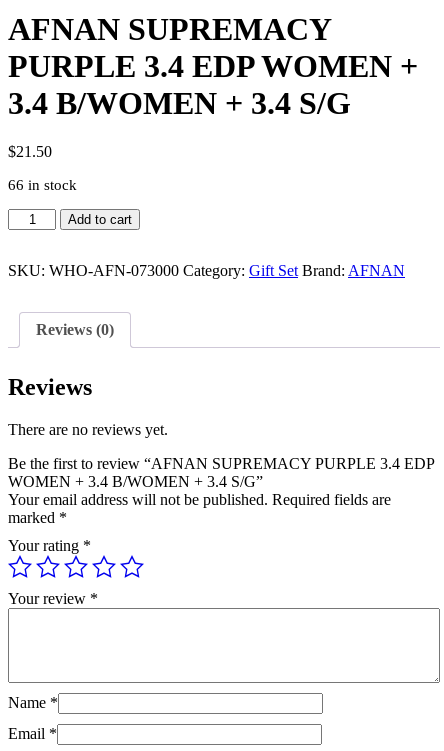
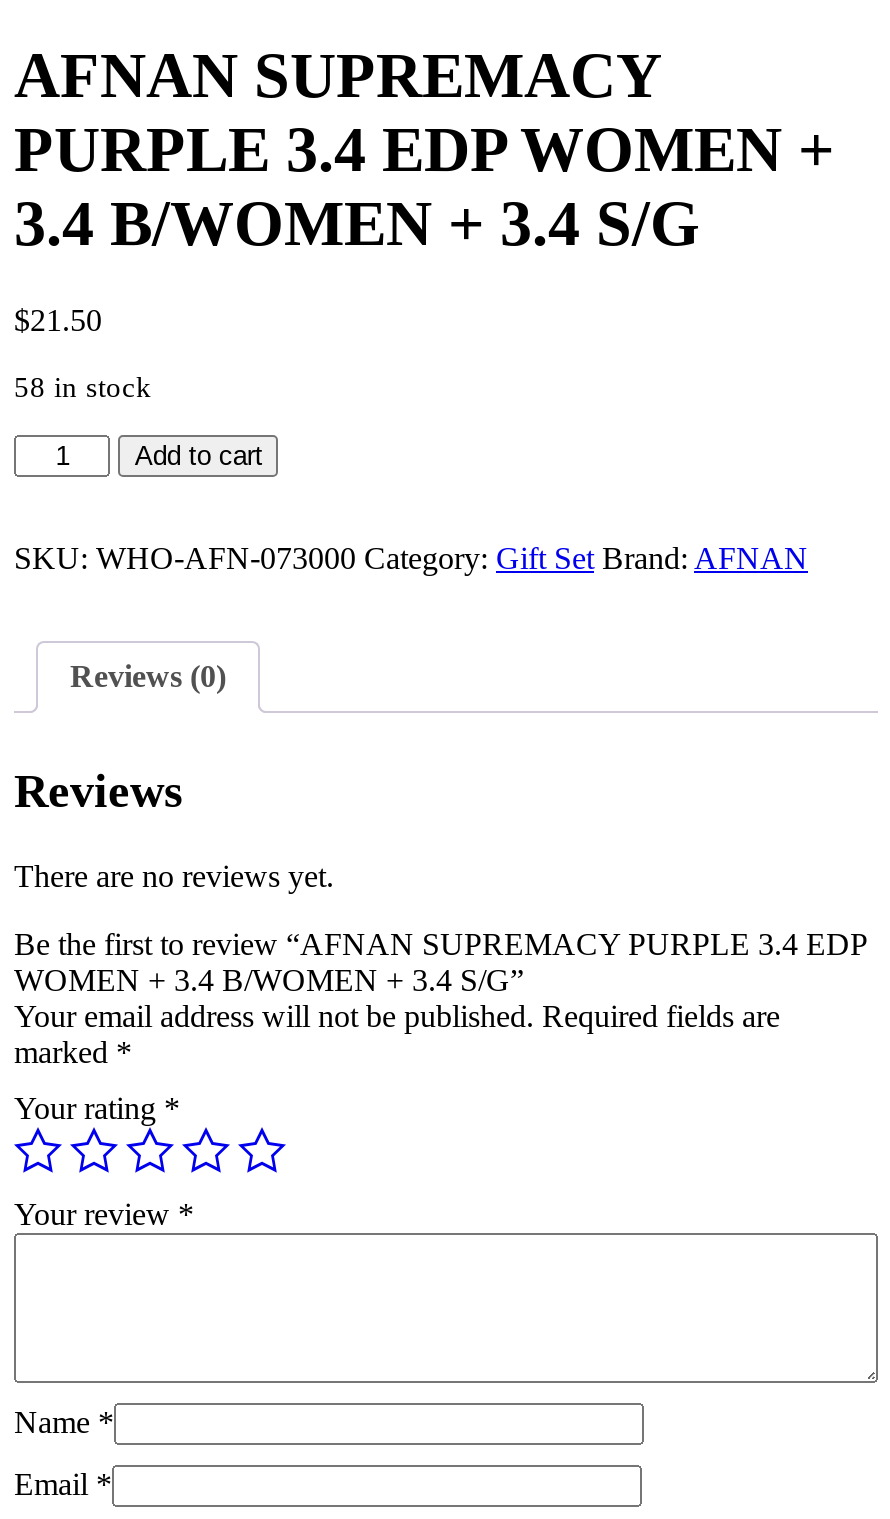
[8,177,77,193] 66 in stock -> [14,372,152,404] 58 in stock

